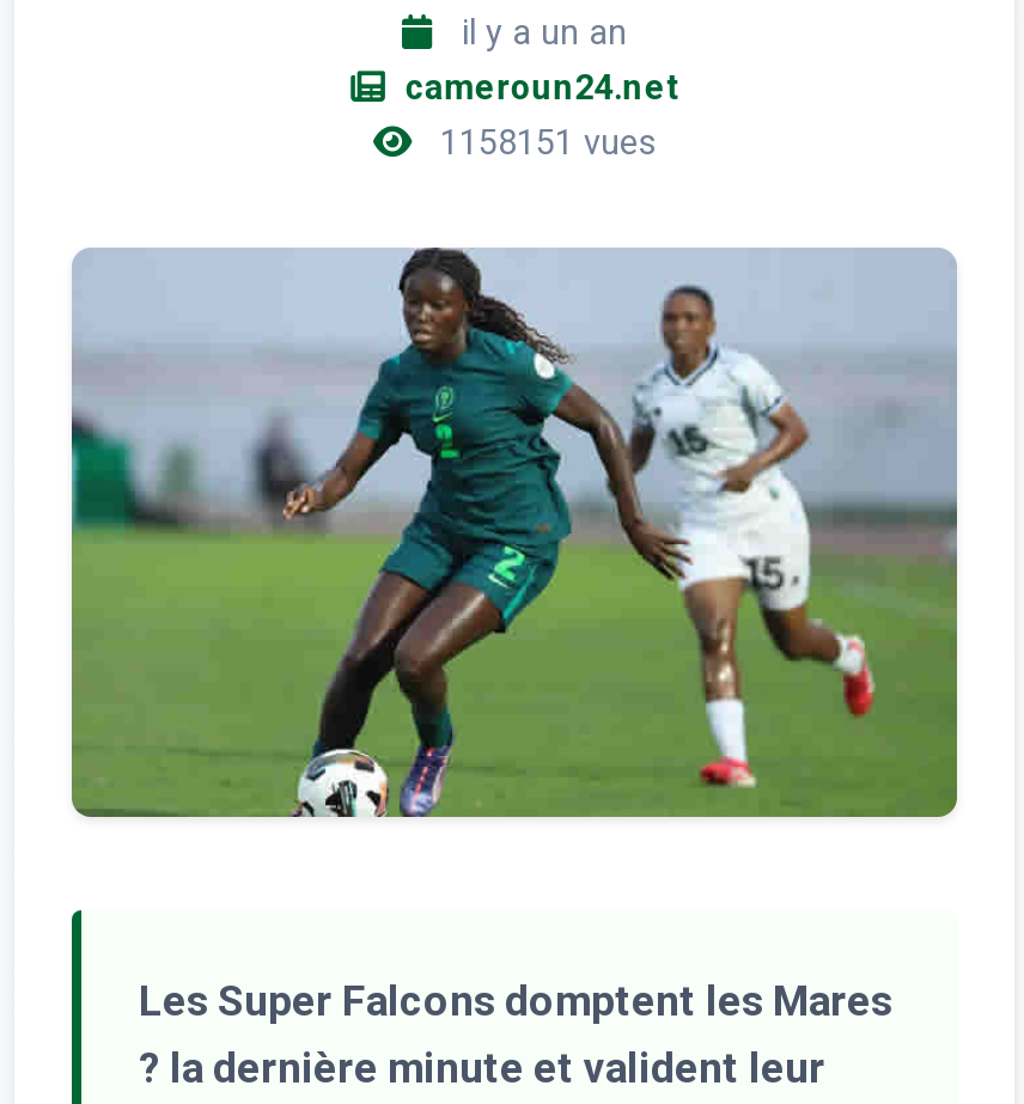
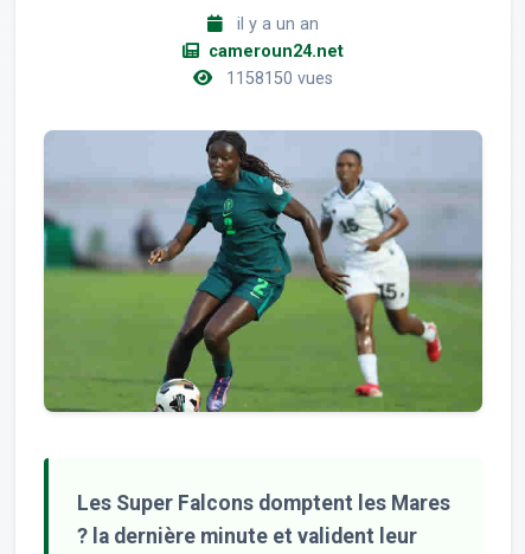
[431,124,656,164] 1158151 vues -> [222,69,333,89] 1158150 vues

